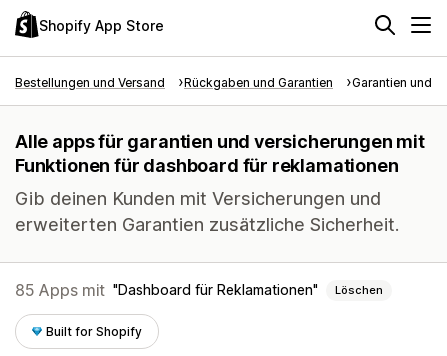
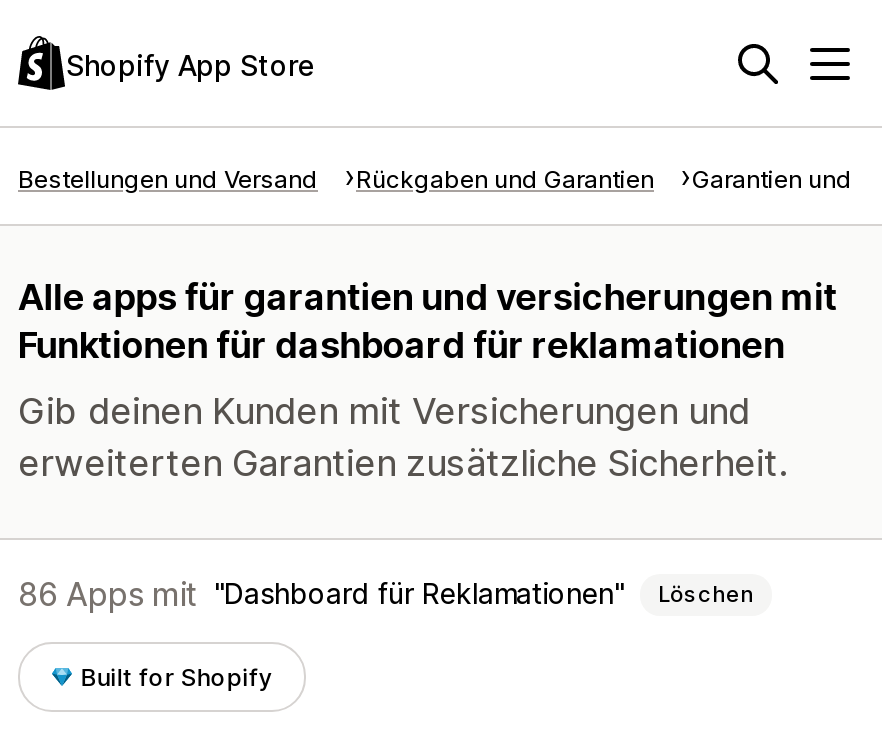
[15,280,383,300] 85 Apps mit Dashboard für Reklamationen Löschen -> [18,574,754,614] 86 Apps mit Dashboard für Reklamationen Löschen

